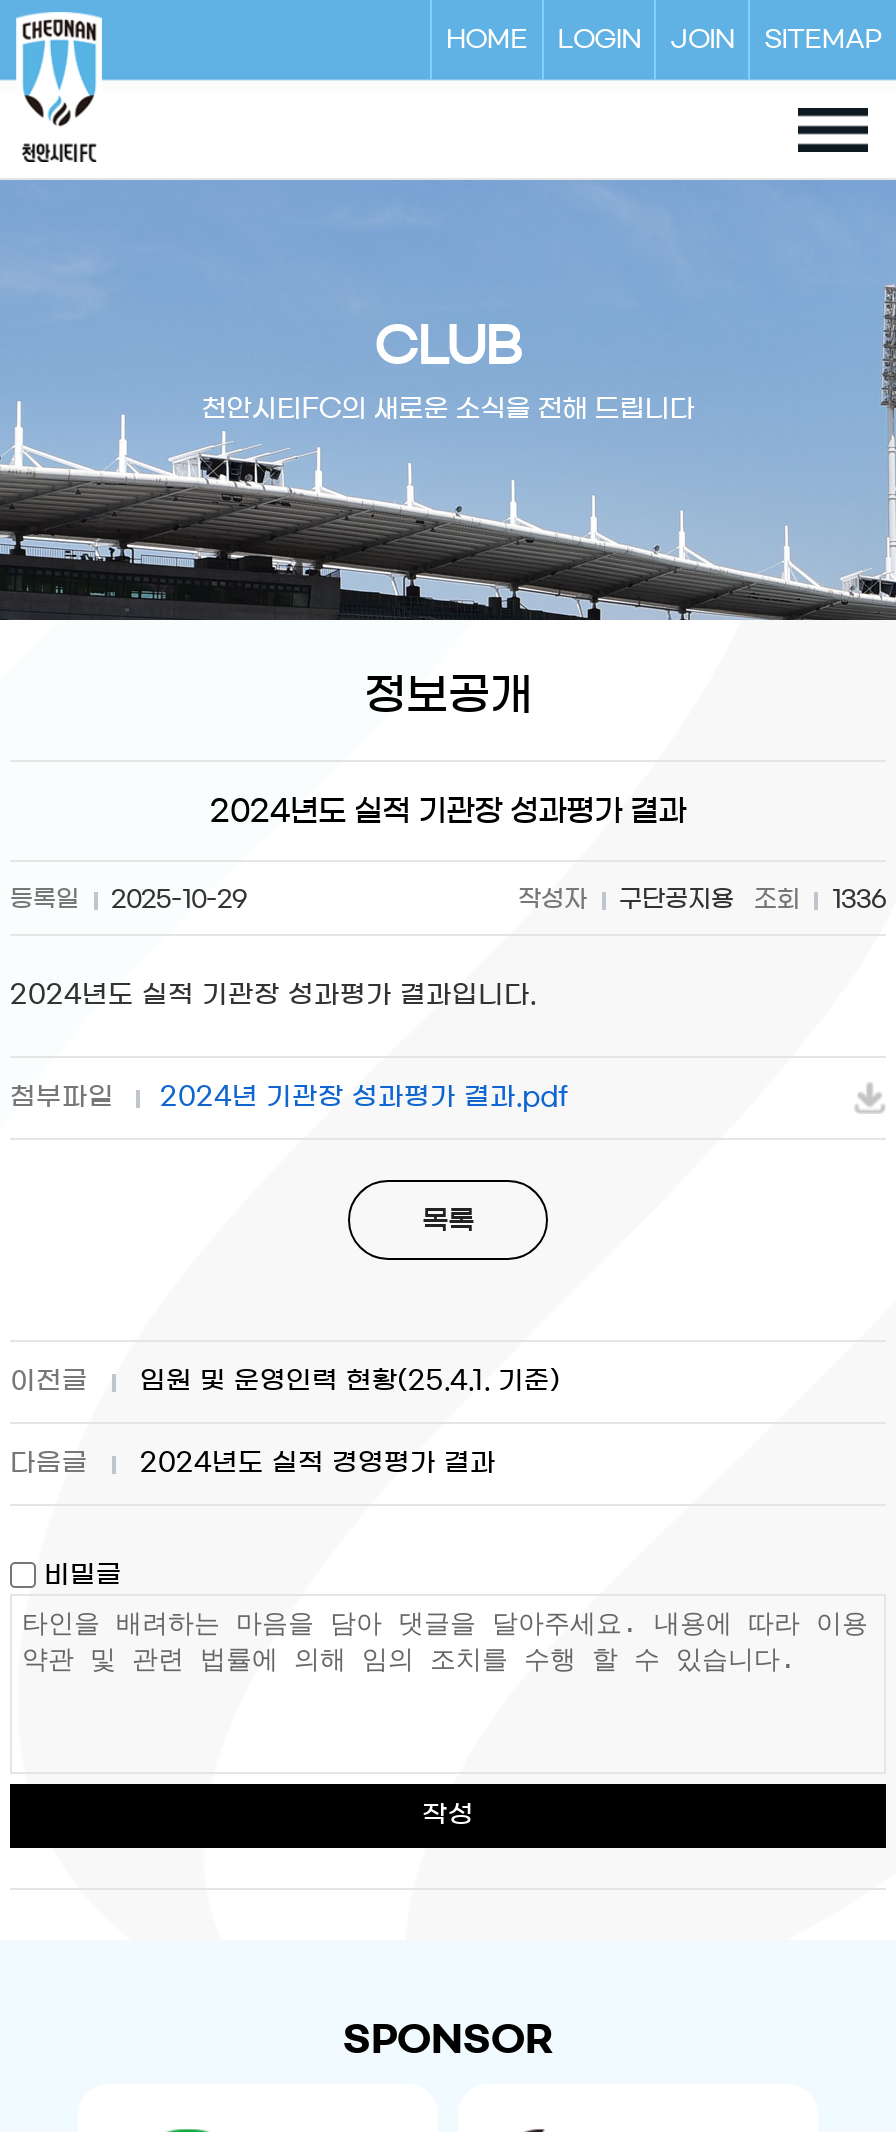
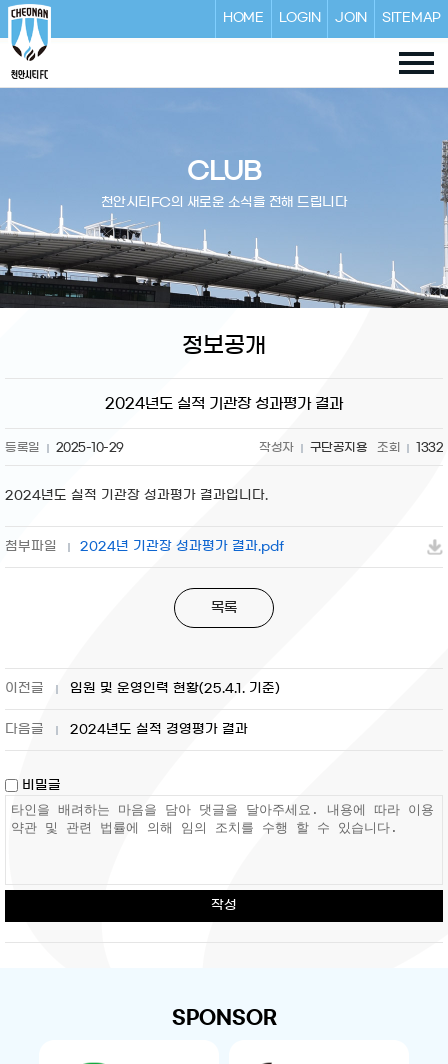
[518,886,886,910] 작성자 구단공지용 조회 1336 -> [259,441,443,453] 작성자 구단공지용 조회 1332

